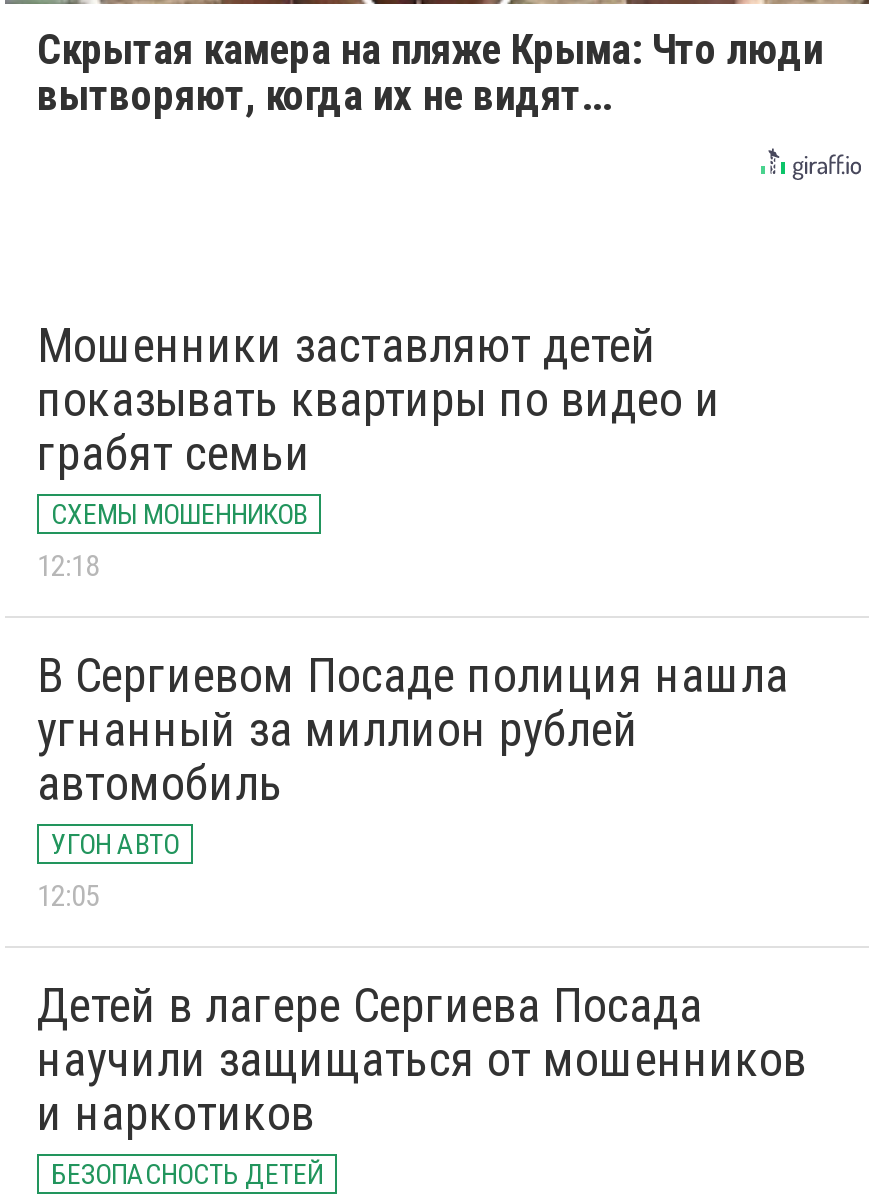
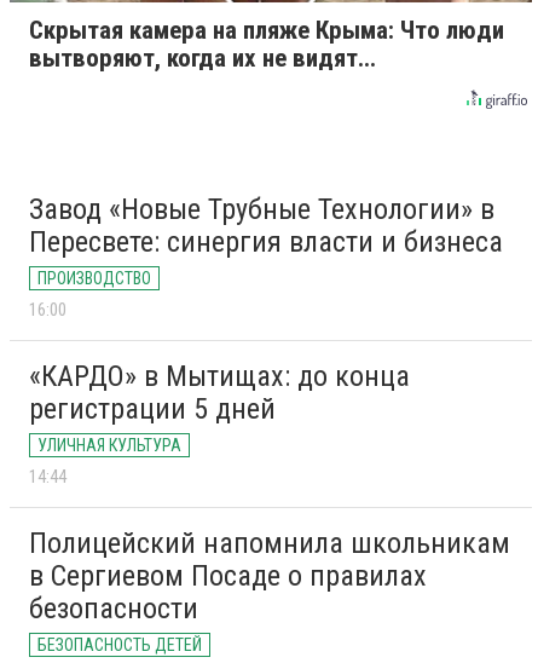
[37,319,721,531] Мошенники заставляют детей | показывать квартиры по видео и | грабят семьи | СХЕМЫ МОШЕННИКОВ -> [29,193,503,288] Завод «Новые Трубные Технологии» в | Пересвете: синергия власти и бизнеса | ПРОИЗВОДСТВО
[37,549,99,585] 12:18 -> [29,299,66,321] 16:00
[37,649,789,861] В Сергиевом Посаде полиция нашла | угнанный за миллион рублей | автомобиль | УГОН АВТО -> [29,360,410,455] «КАРДО» в Мытищах: до конца | регистрации 5 дней | УЛИЧНАЯ КУЛЬТУРА
[37,879,99,915] 12:05 -> [29,466,66,488] 14:44
[37,979,807,1143] Детей в лагере Сергиева Посада | научили защищаться от мошенников | и наркотиков -> [29,527,510,626] Полицейский напомнила школьникам | в Сергиевом Посаде о правилах | безопасности

